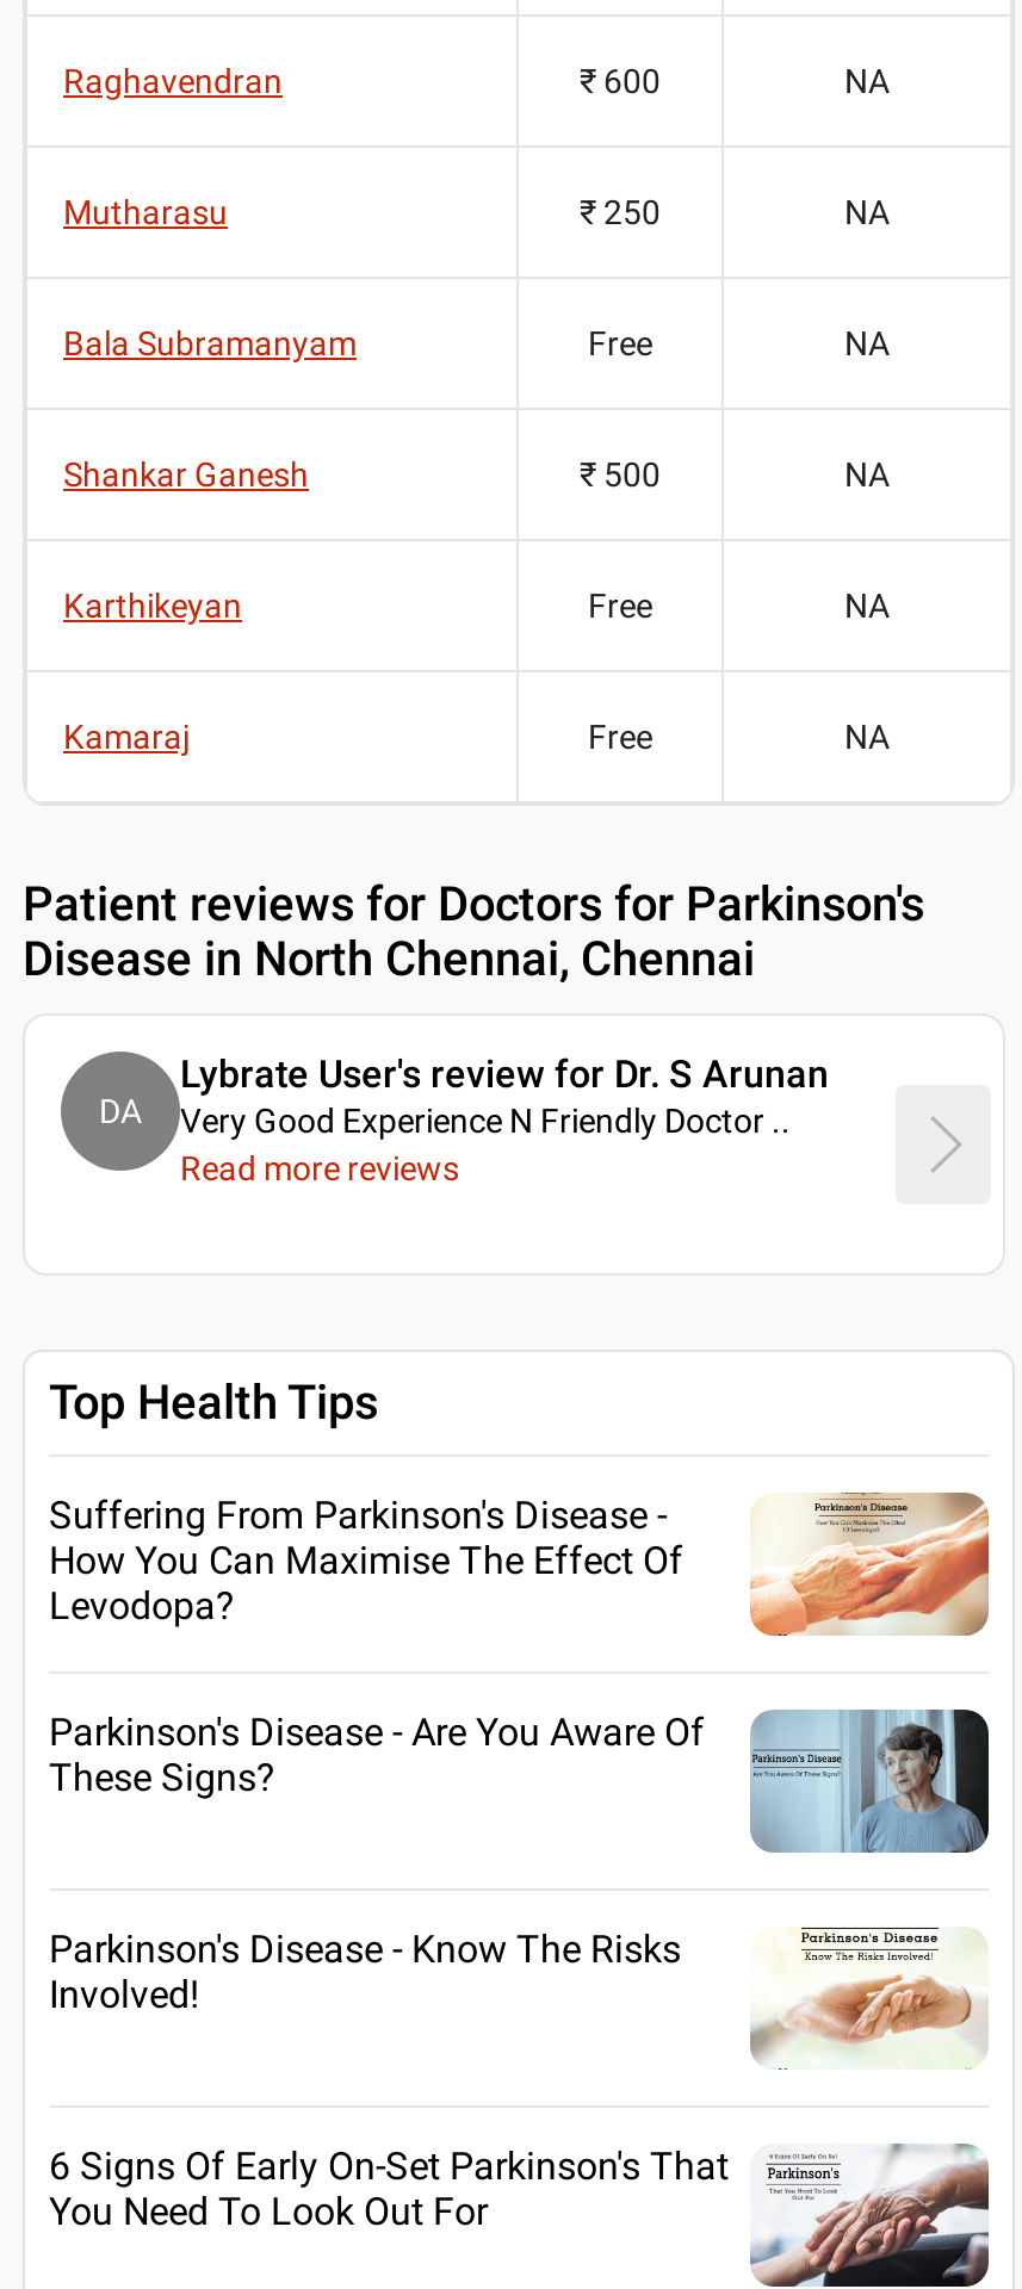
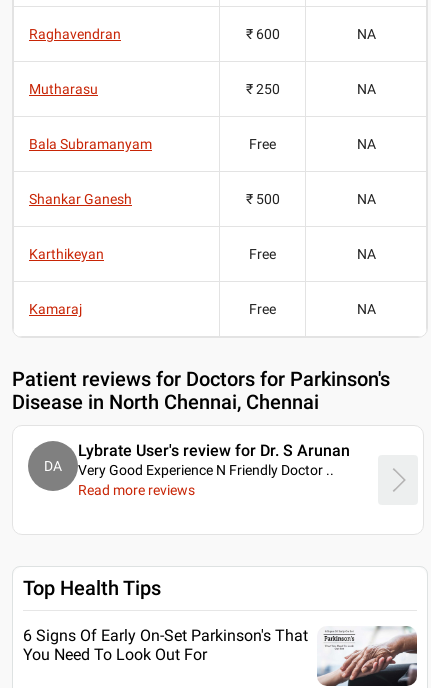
[49,1490,991,1799] [image] | Suffering From Parkinson's Disease - | How You Can Maximise The Effect Of | Levodopa? | Parkinson's Disease - Are You Aware Of | These Signs? -> none
[748,1707,991,1855] [image] -> none
[49,1925,989,2070] [image] | Parkinson's Disease - Know The Risks | Involved! -> none

